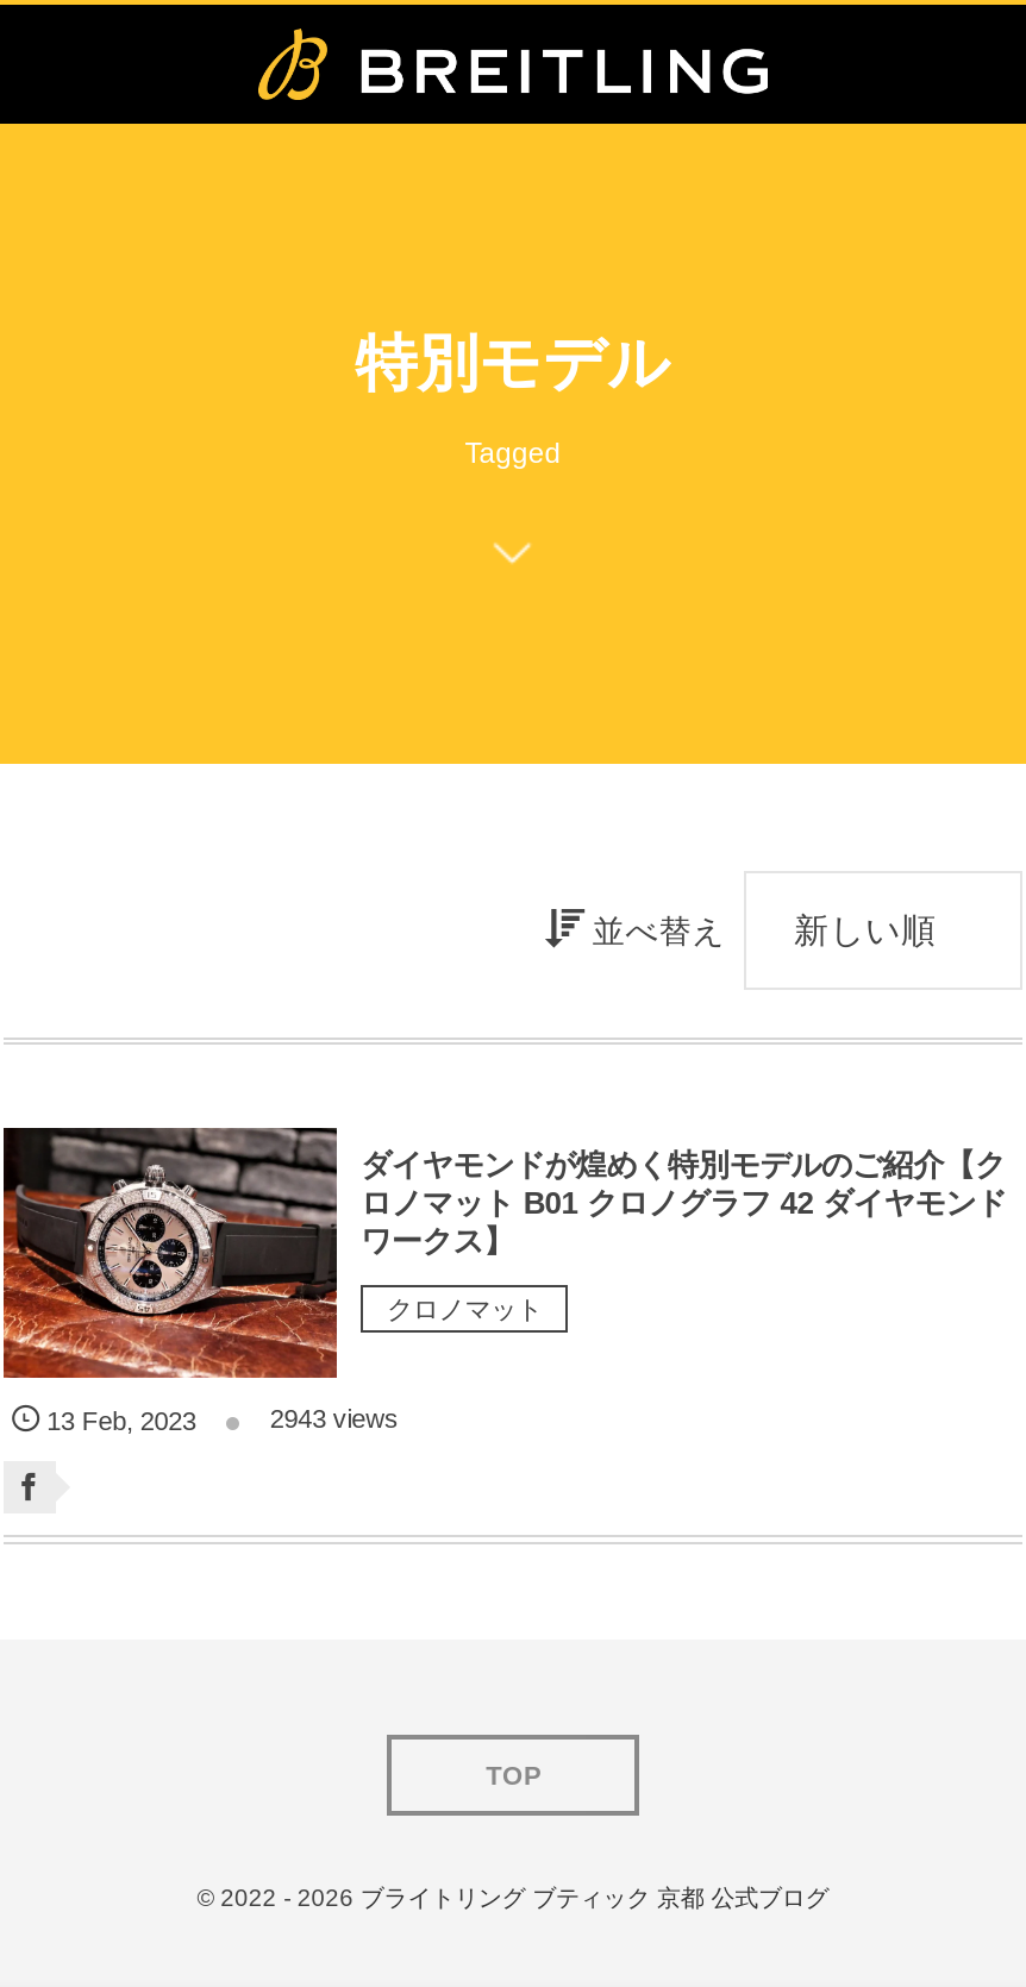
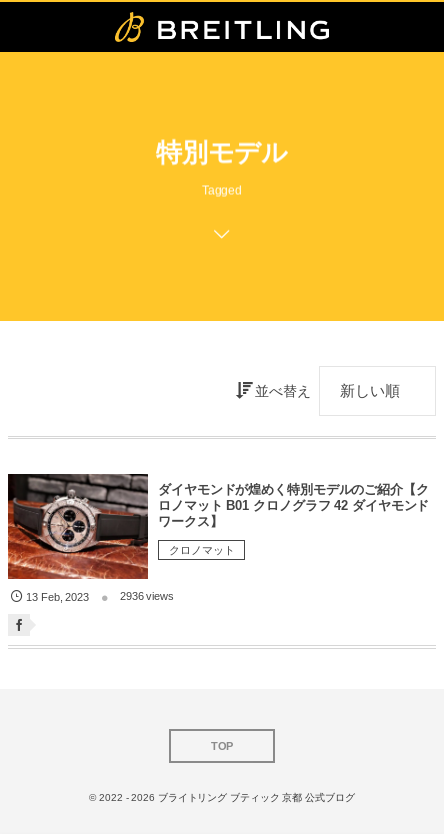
[270,1404,398,1432] 2943 views -> [120,590,174,602] 2936 views

